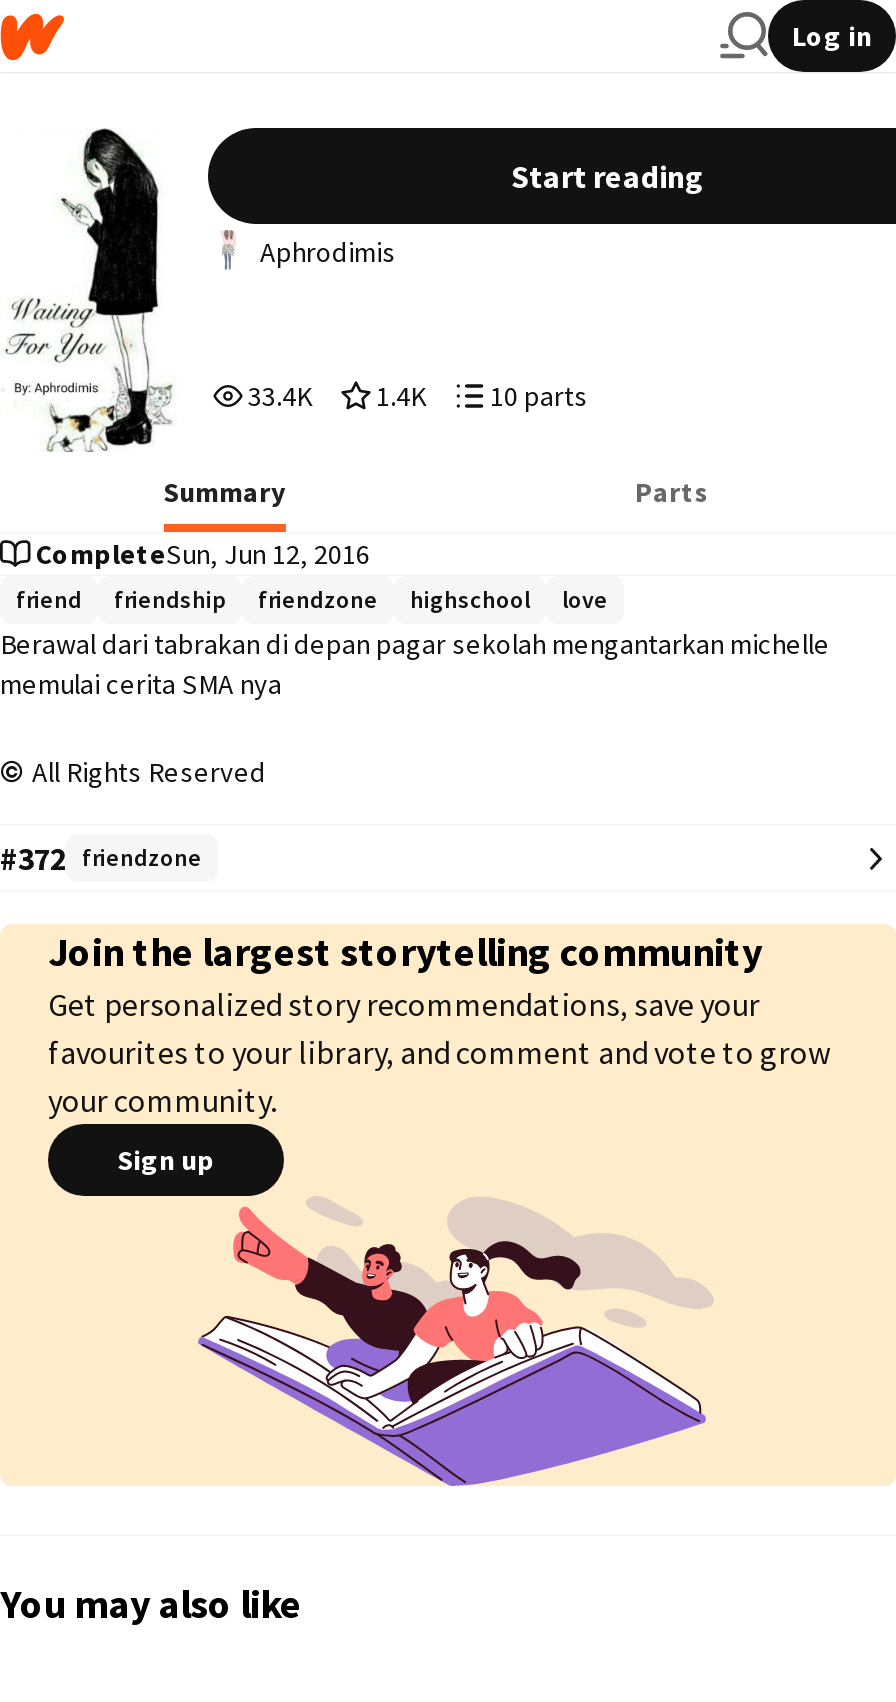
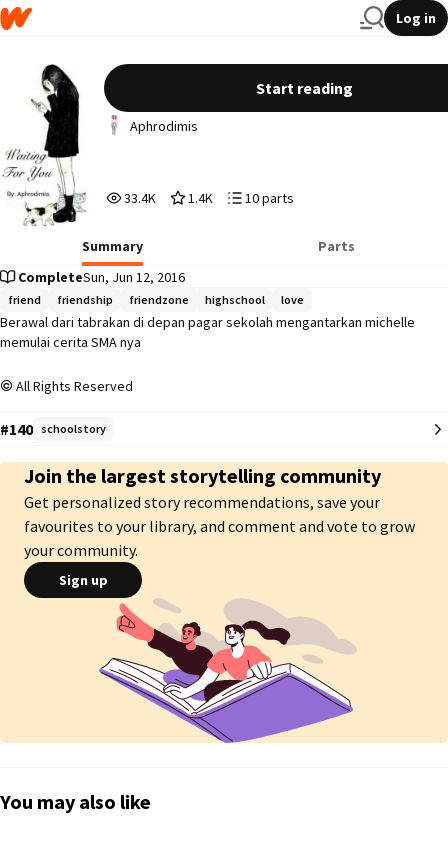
[0,838,202,878] #372 friendzone -> [0,419,106,439] #140 schoolstory

